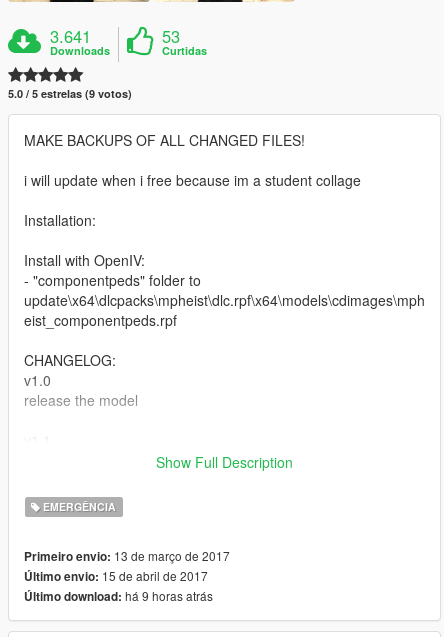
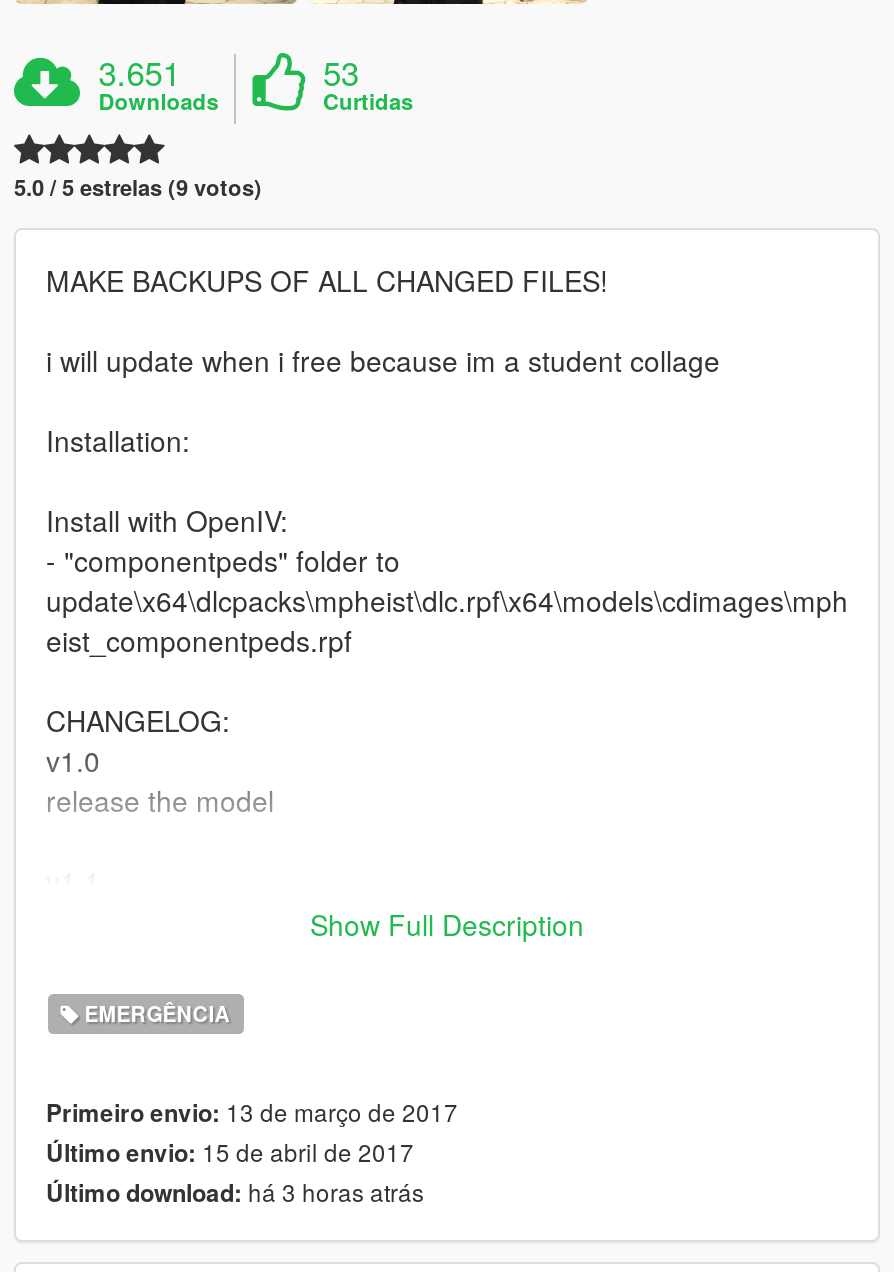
[50,24,91,48] 3.641 -> [98,48,180,96] 3.651
[24,587,213,605] Último download: há 9 horas atrás -> [46,1174,424,1210] Último download: há 3 horas atrás

